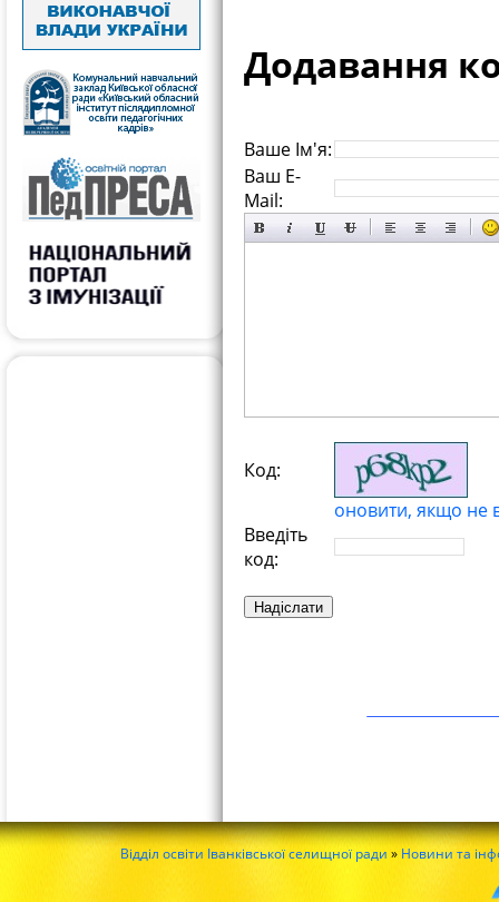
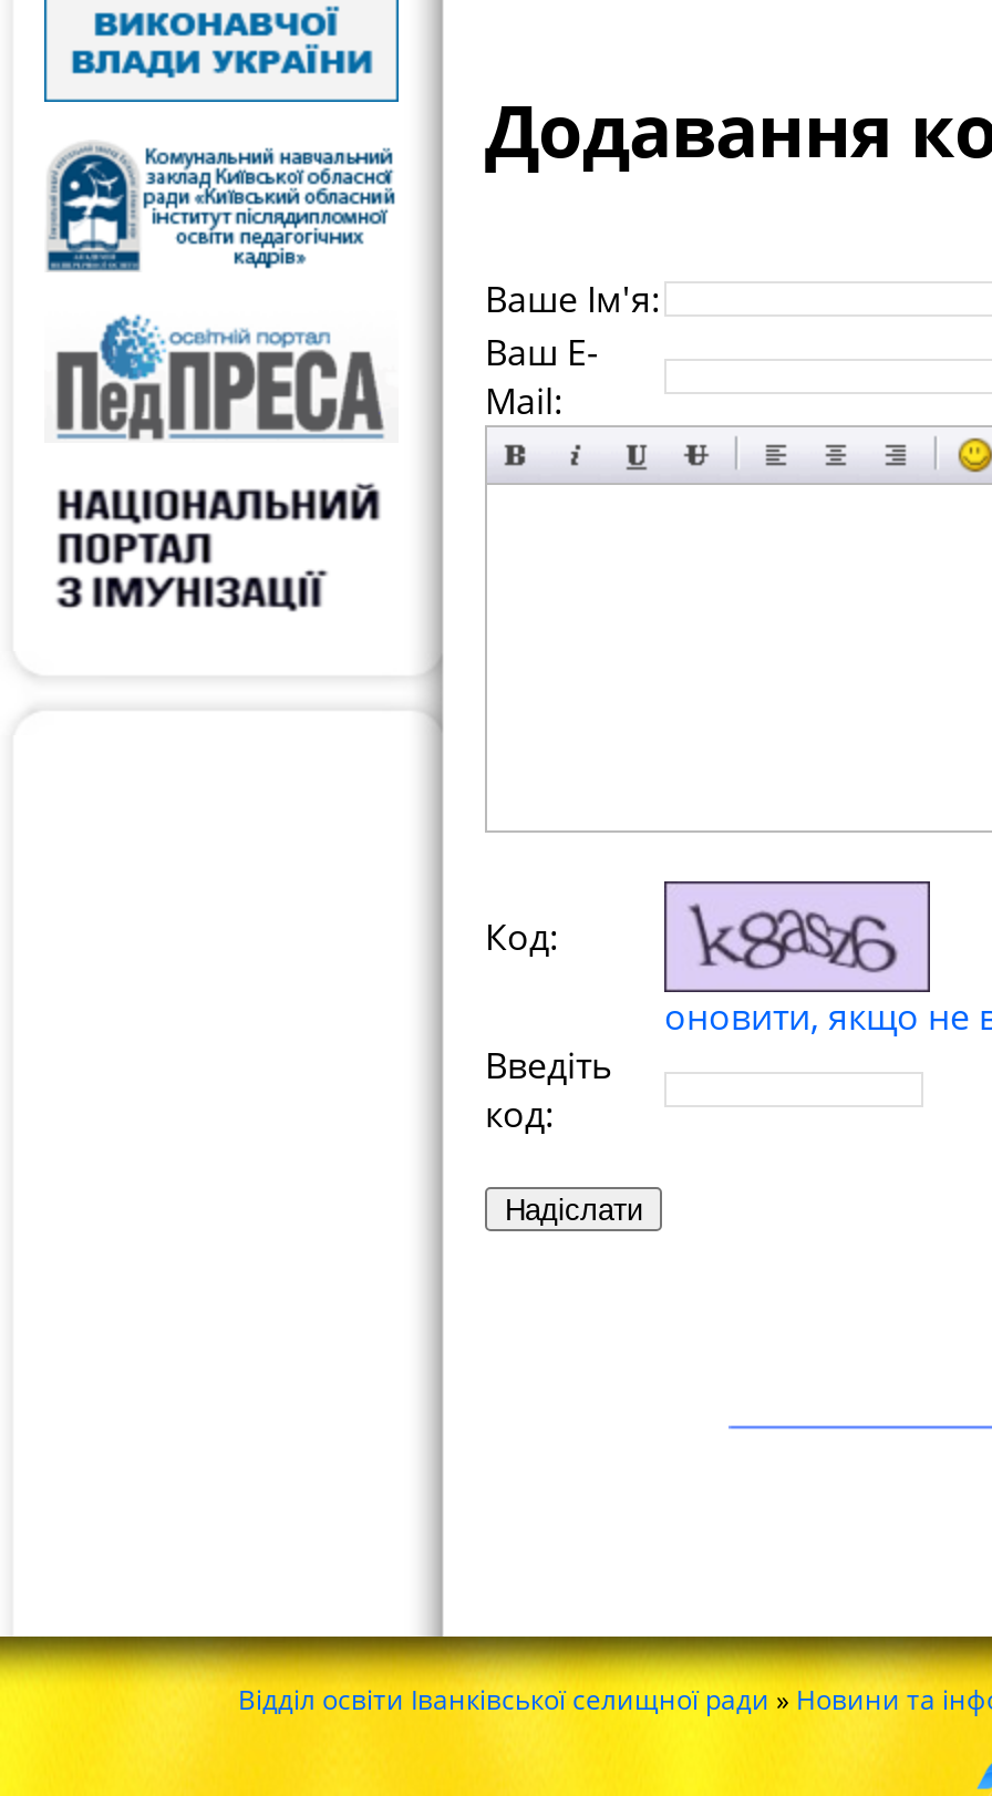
[348,451,450,493] [image] -> [689,901,897,983] [image]

